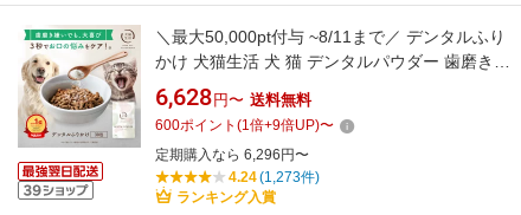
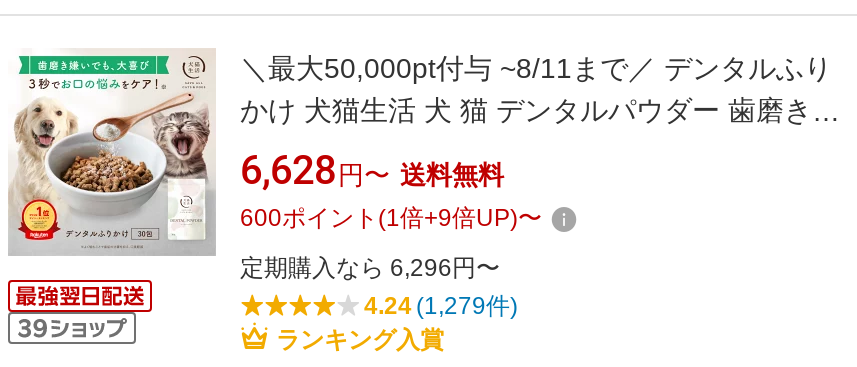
[229,170,320,186] 4.24 (1,273件) -> [364,293,518,321] 4.24 (1,279件)

